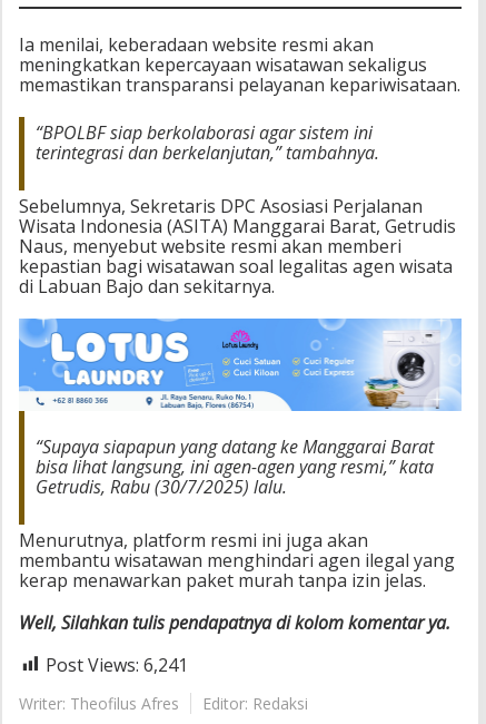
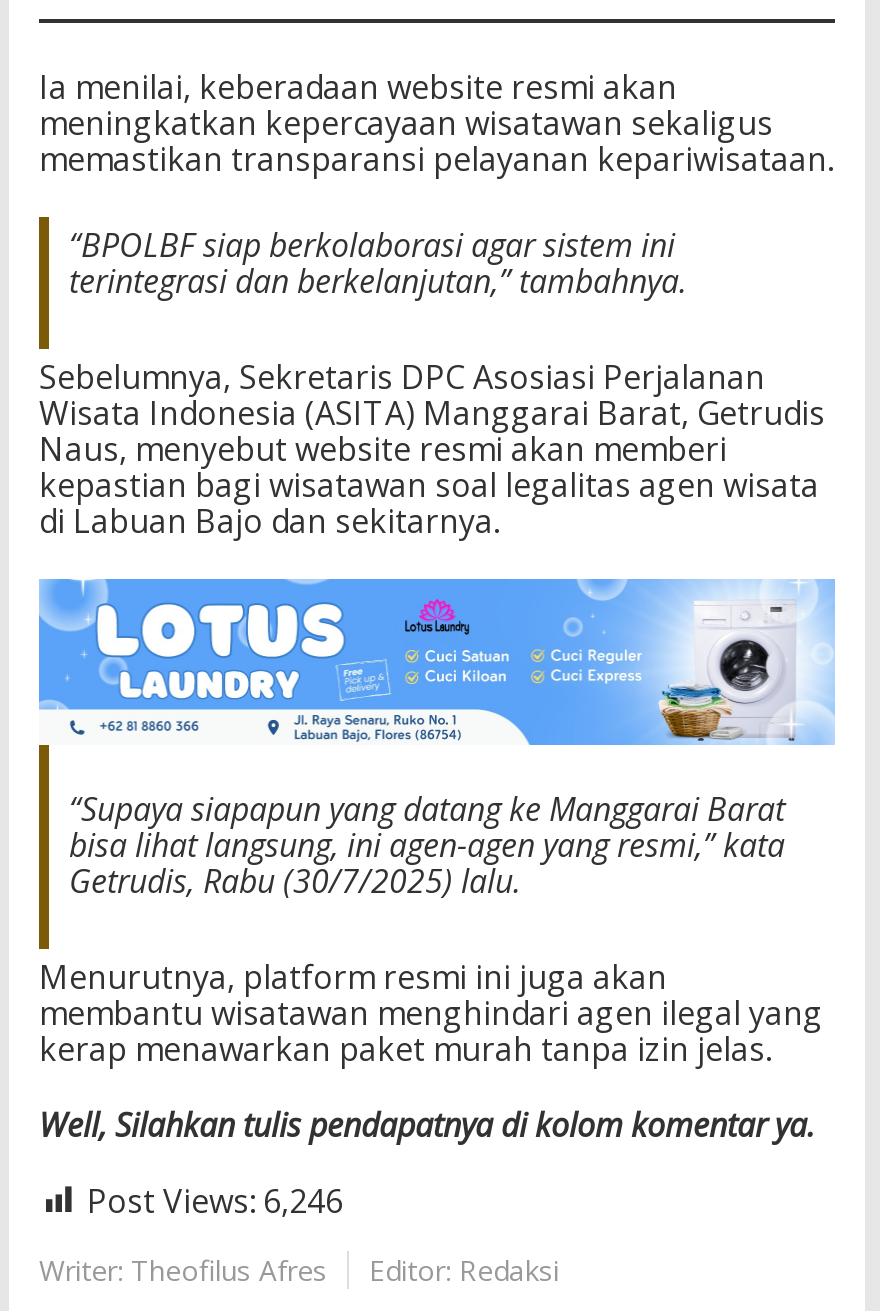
[46,652,188,677] Post Views: 6,241 -> [87,1178,343,1222] Post Views: 6,246

